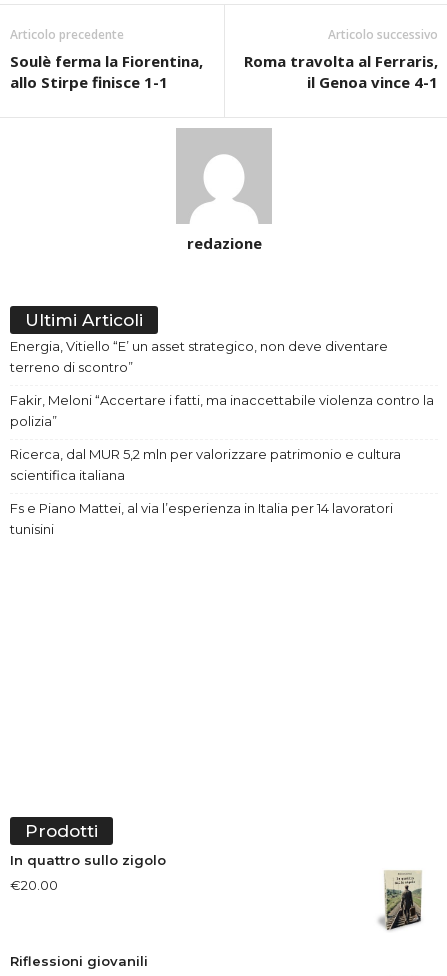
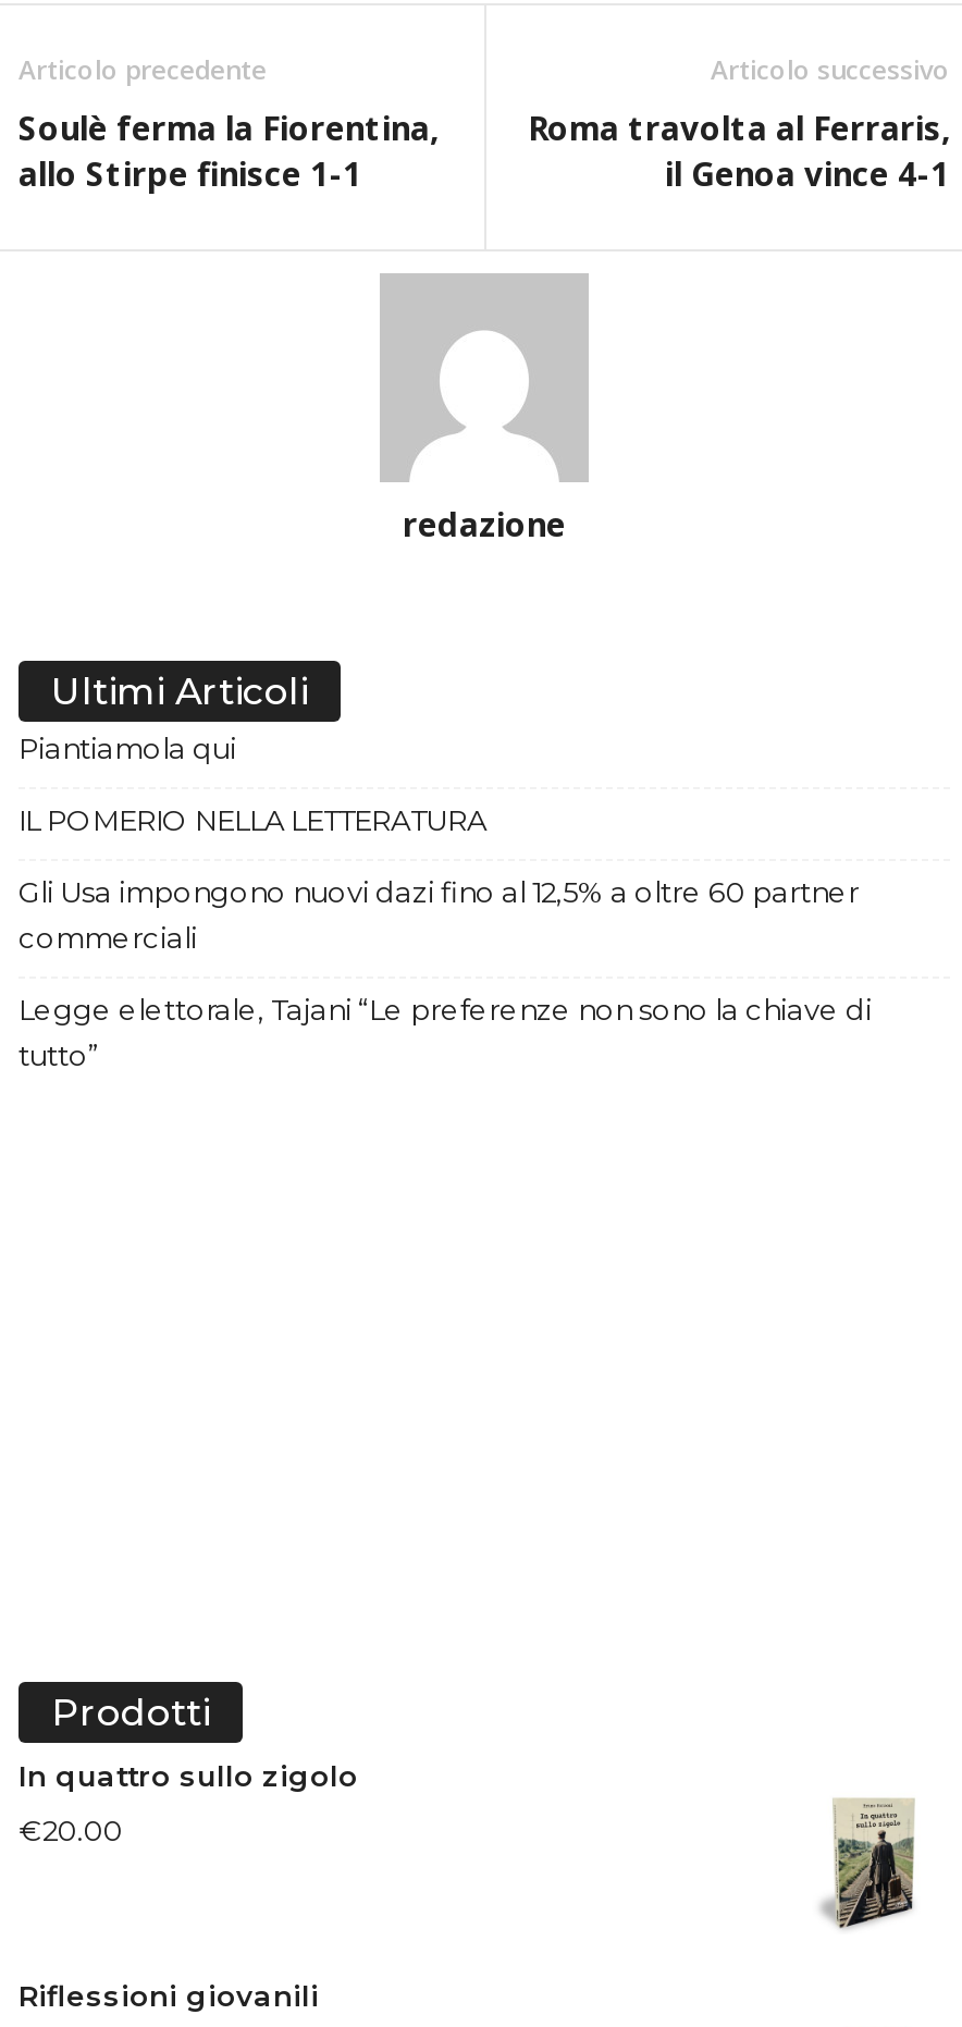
[10,338,388,375] Energia, Vitiello “E’ un asset strategico, non deve diventare | terreno di scontro” -> [18,730,236,765] Piantiamola qui
[10,392,434,429] Fakir, Meloni “Accertare i fatti, ma inaccettabile violenza contro la | polizia” -> [18,802,486,837] IL POMERIO NELLA LETTERATURA
[10,446,401,483] Ricerca, dal MUR 5,2 mln per valorizzare patrimonio e cultura | scientifica italiana -> [18,874,859,954] Gli Usa impongono nuovi dazi fino al 12,5% a oltre 60 partner | commerciali
[10,500,393,537] Fs e Piano Mattei, al via l’esperienza in Italia per 14 lavoratori | tunisini -> [18,992,872,1072] Legge elettorale, Tajani “Le preferenze non sono la chiave di | tutto”

